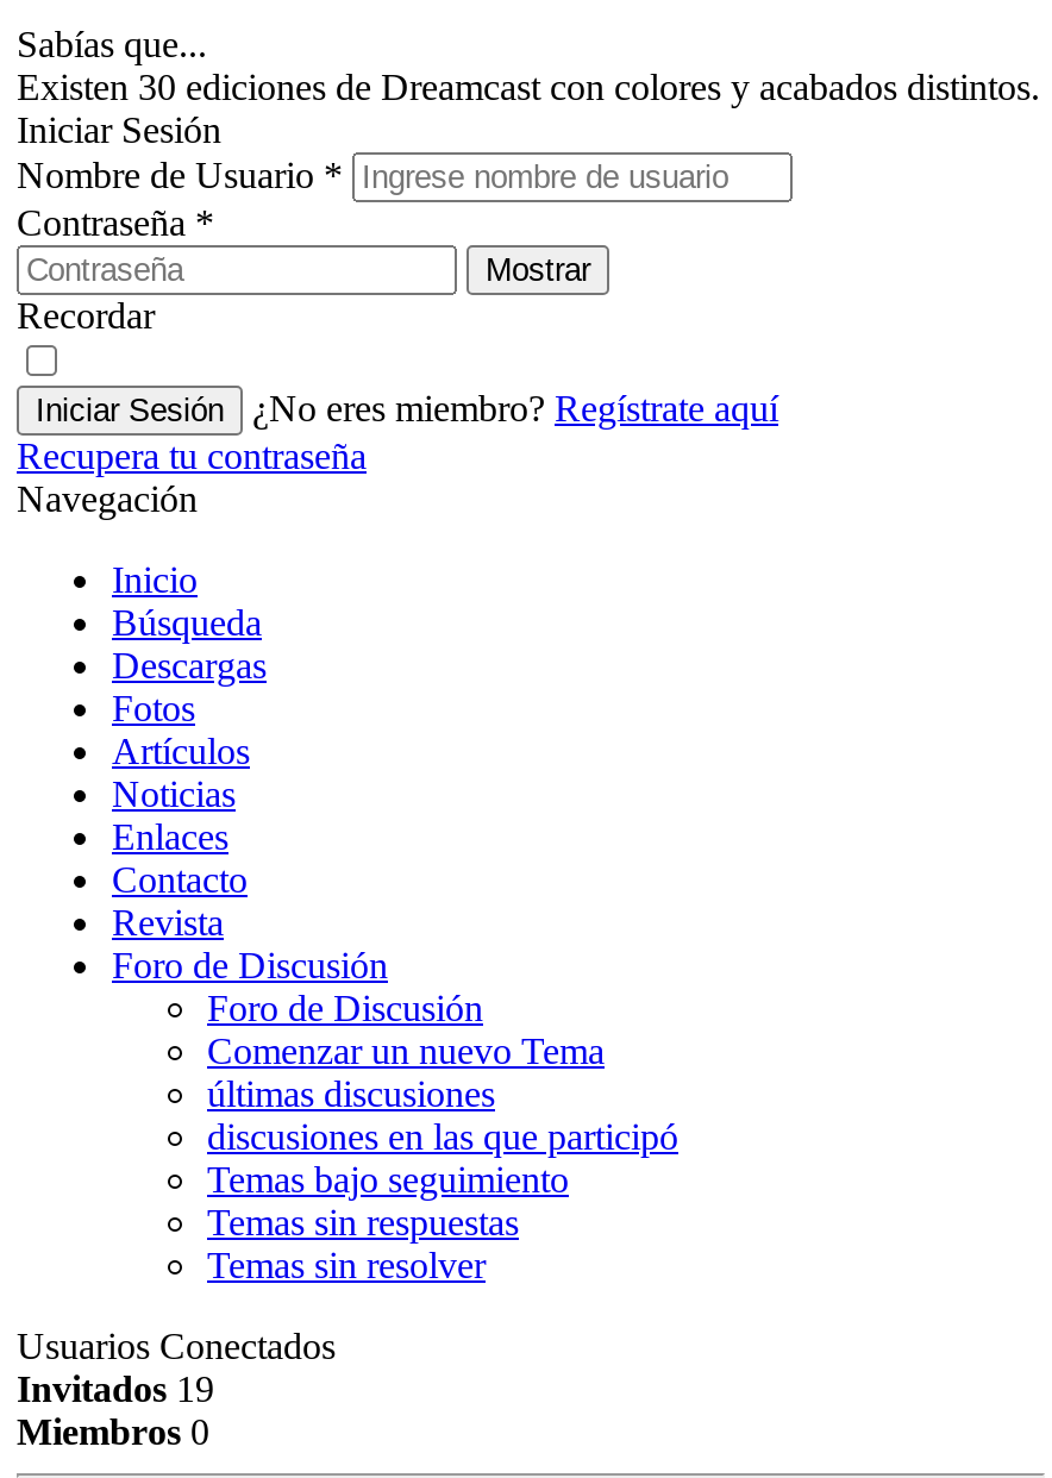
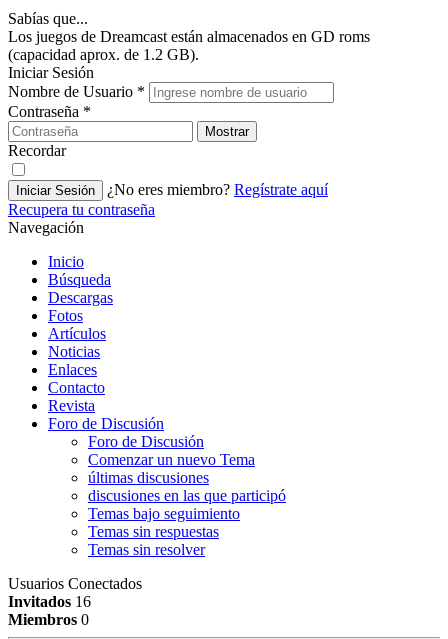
[17,67,1040,107] Existen 30 ediciones de Dreamcast con colores y acabados distintos. -> [8,28,370,63] Los juegos de Dreamcast están almacenados en GD roms | (capacidad aprox. de 1.2 GB).
[17,1369,214,1409] Invitados 19 -> [8,593,91,610] Invitados 16

